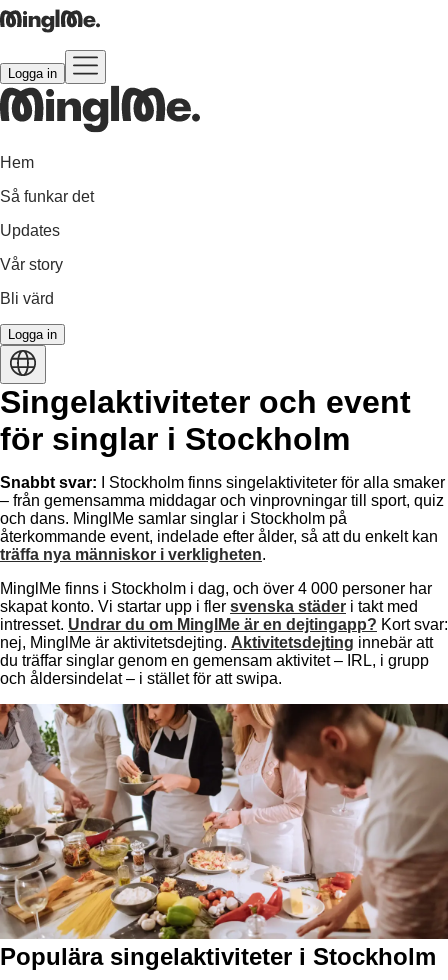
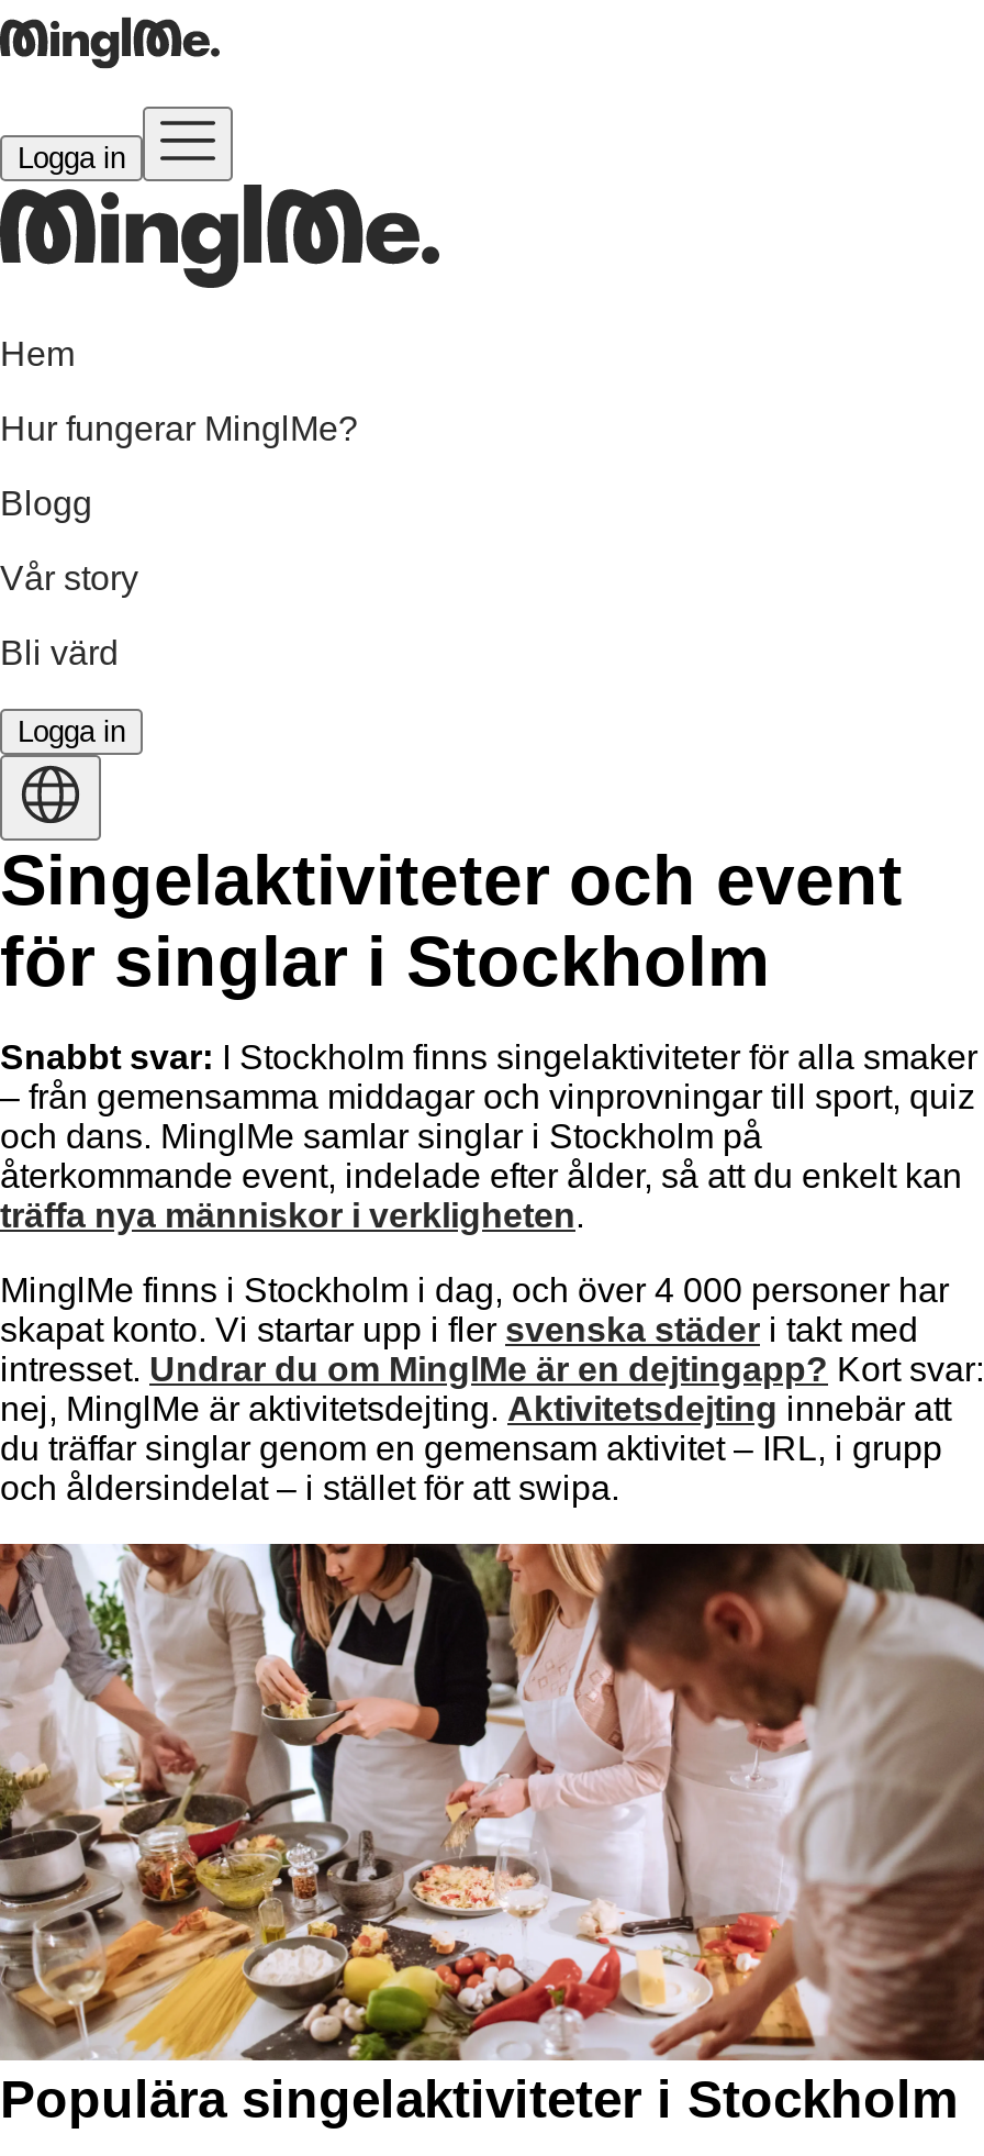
[0,188,94,205] Så funkar det -> [0,410,358,447] Hur fungerar MinglMe?
[0,222,60,239] Updates -> [0,485,92,522] Blogg

